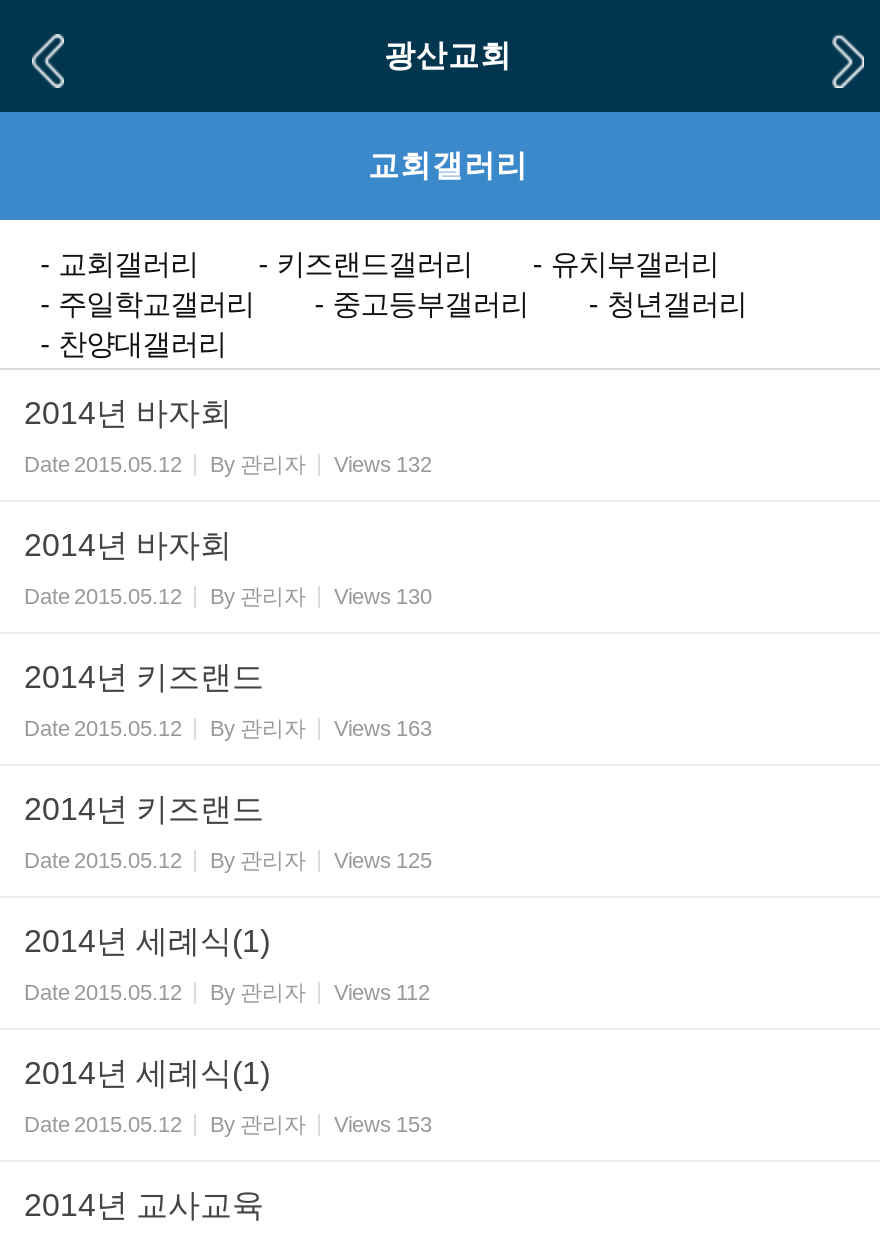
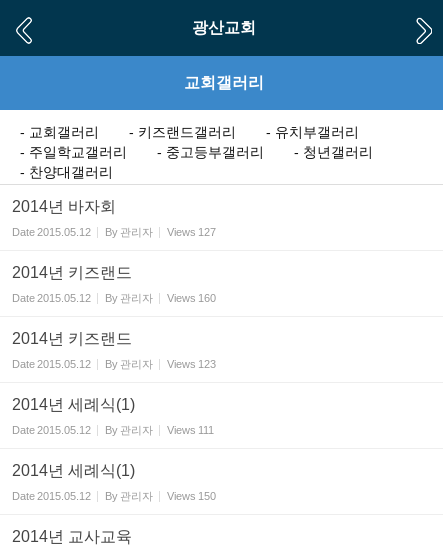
[24,452,432,608] Views 132 | 2014년 바자회 | Date 2015.05.12 | By 관리자 | Views 130 -> [167,226,216,238] Views 127
[24,716,432,740] Date 2015.05.12 By 관리자 Views 163 -> [12,292,216,304] Date 2015.05.12 By 관리자 Views 160
[24,848,432,872] Date 2015.05.12 By 관리자 Views 125 -> [12,358,216,370] Date 2015.05.12 By 관리자 Views 123
[24,980,430,1004] Date 2015.05.12 By 관리자 Views 112 -> [12,424,214,436] Date 2015.05.12 By 관리자 Views 111
[24,1112,432,1136] Date 2015.05.12 By 관리자 Views 153 -> [12,490,216,502] Date 2015.05.12 By 관리자 Views 150

